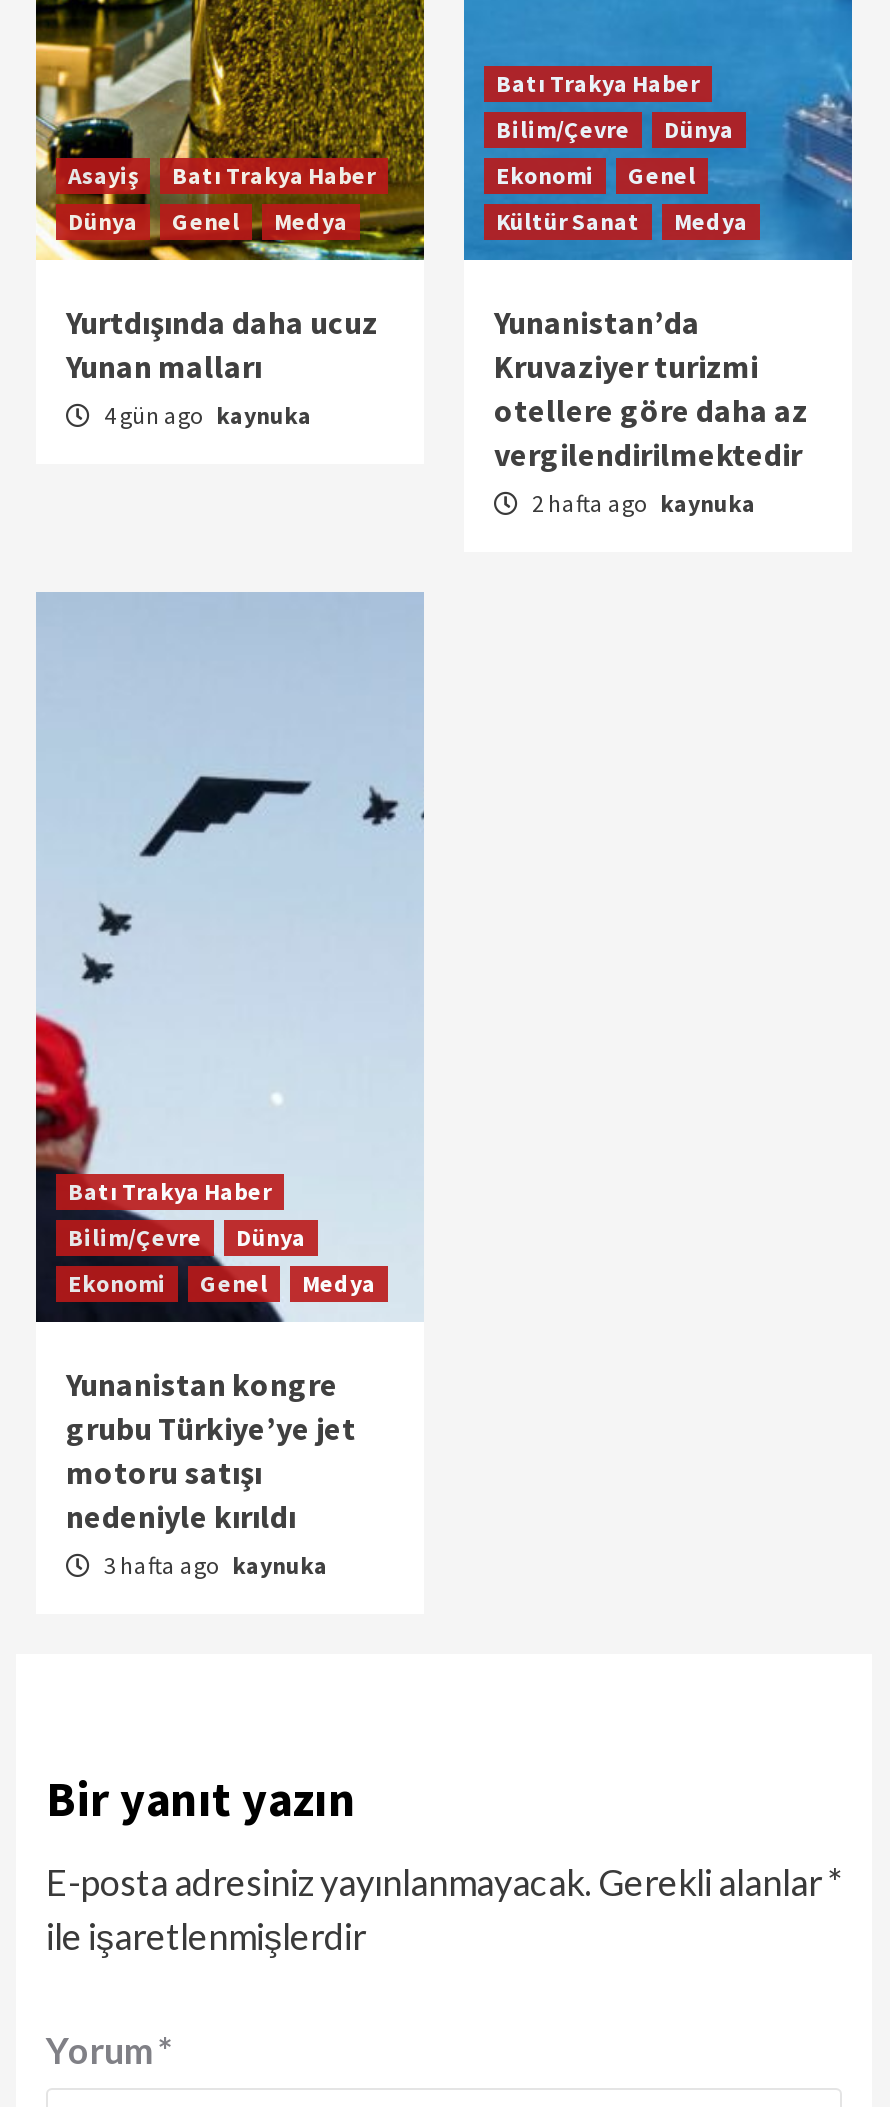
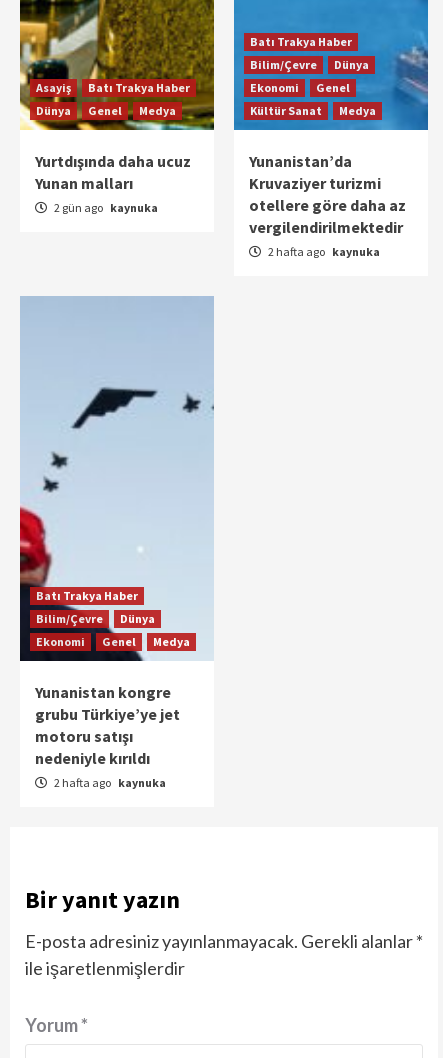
[100,400,312,430] 4 gün ago kaynuka -> [52,200,158,215] 2 gün ago kaynuka
[100,1550,328,1580] 3 hafta ago kaynuka -> [52,775,166,790] 2 hafta ago kaynuka

